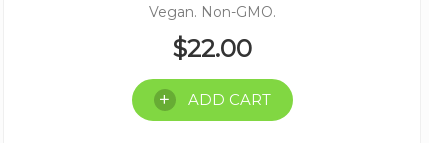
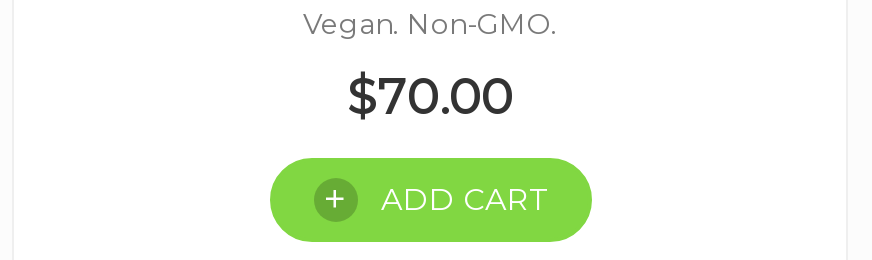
[172,34,252,63] $22.00 -> [347,68,513,126] $70.00

